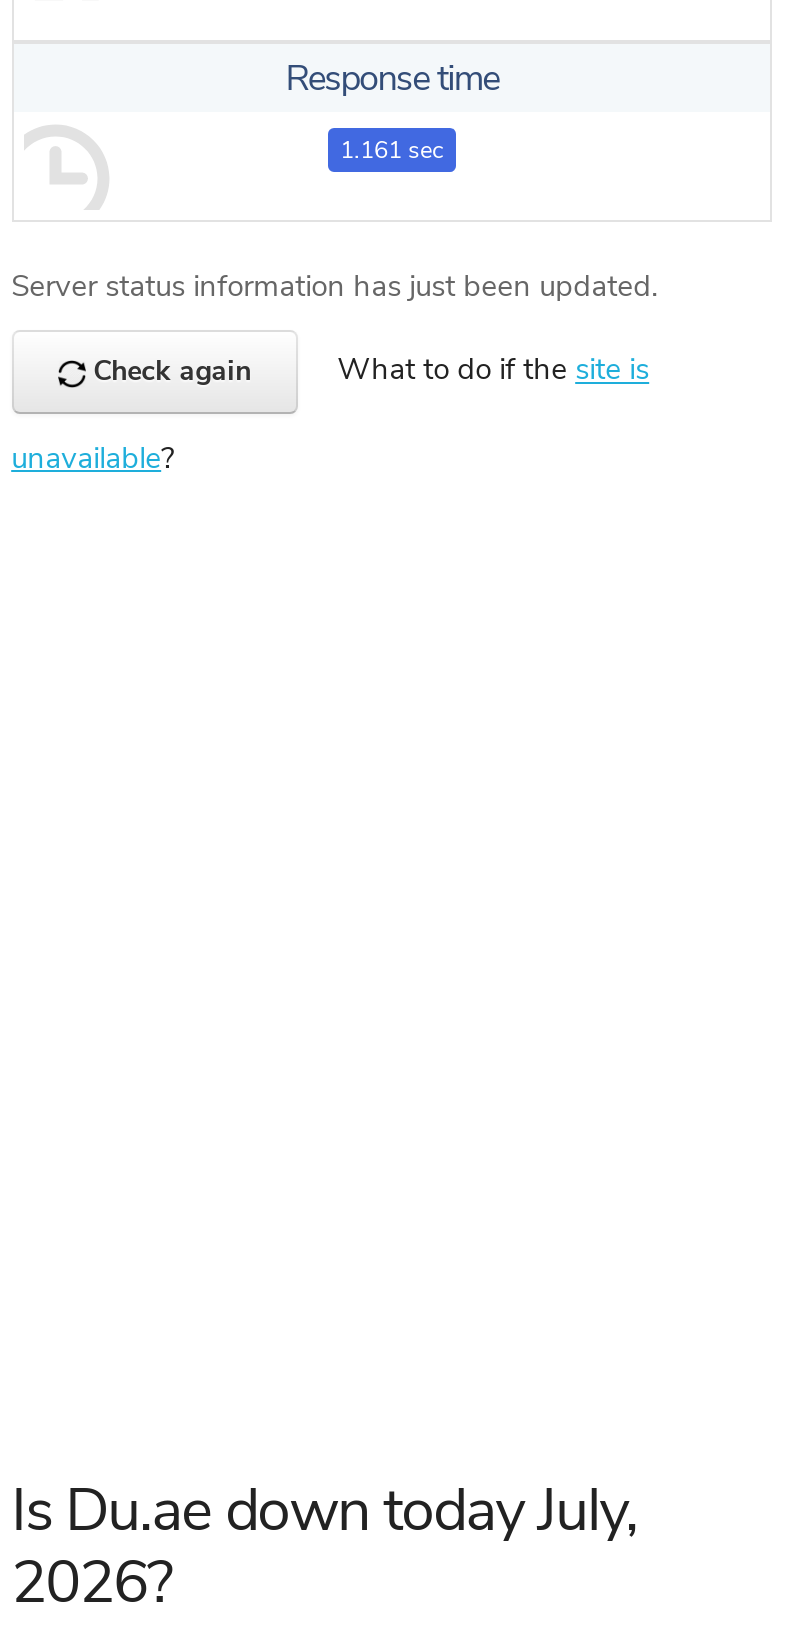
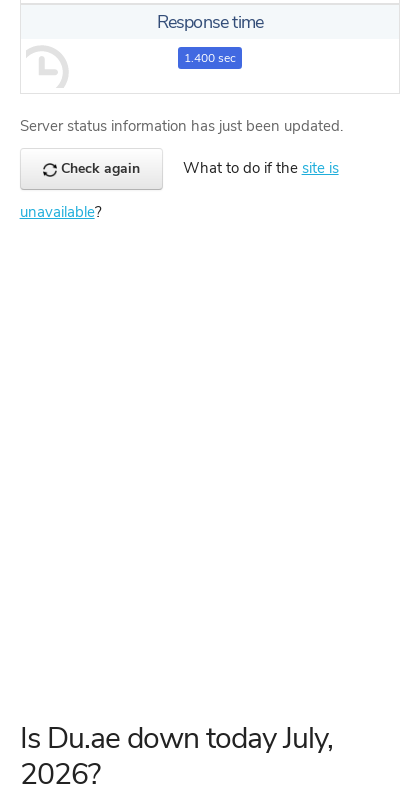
[340,134,444,166] 1.161 sec -> [184,50,236,66] 1.400 sec

